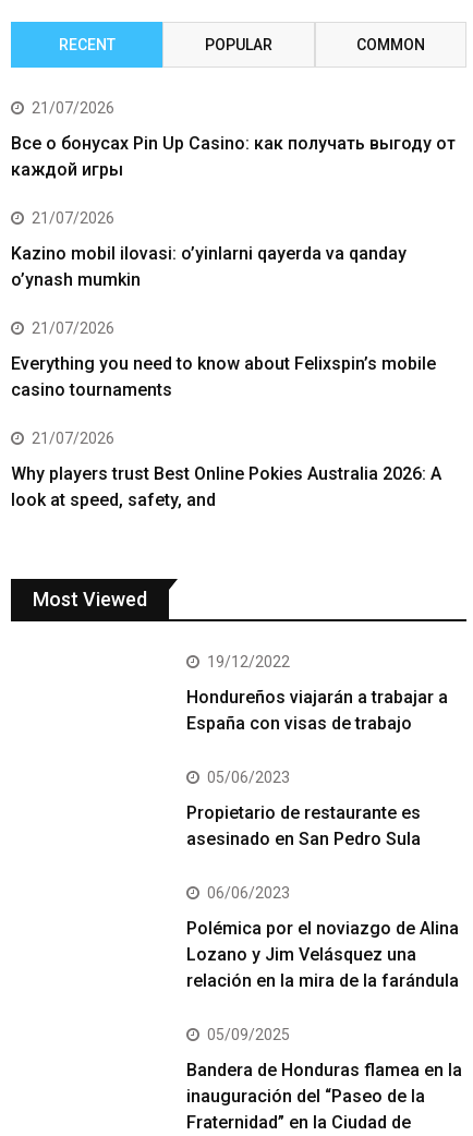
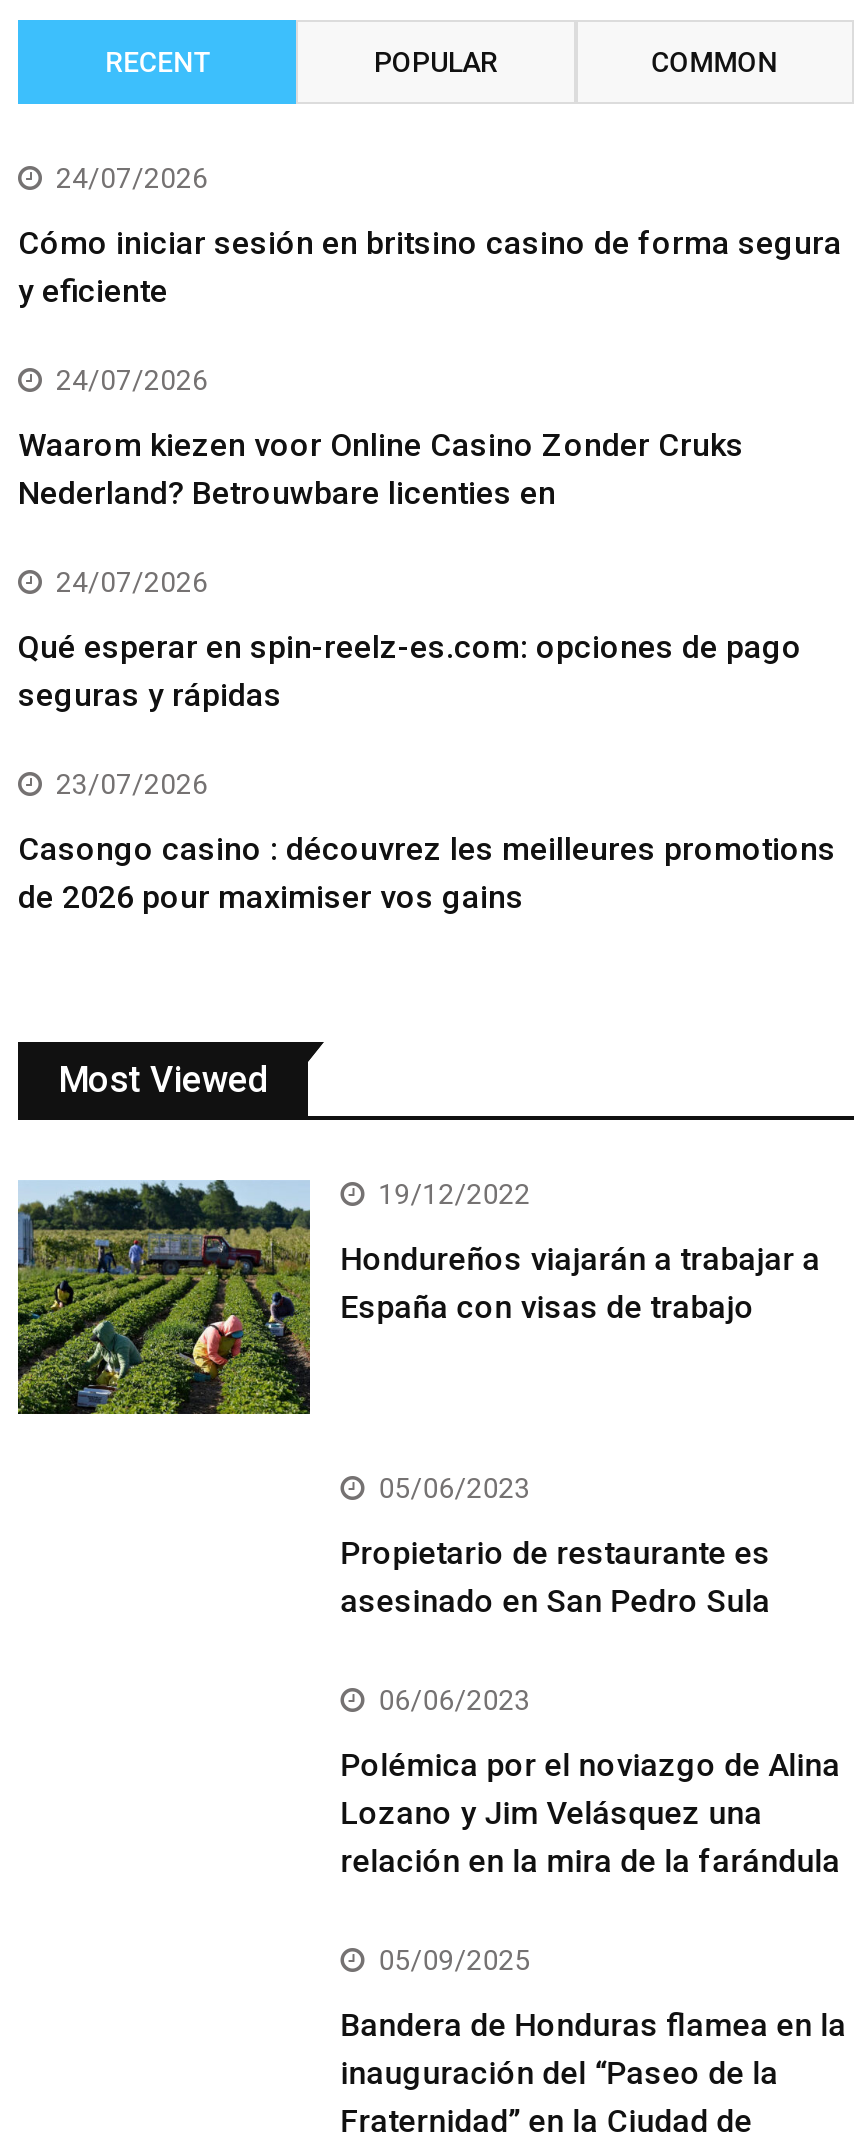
[32,99,114,117] 21/07/2026 -> [56,162,208,194] 24/07/2026
[11,133,456,180] Все о бонусах Pin Up Casino: как получать выгоду от | каждой игры -> [18,224,842,310] Cómo iniciar sesión en britsino casino de forma segura | y eficiente
[32,209,114,227] 21/07/2026 -> [56,364,208,396] 24/07/2026
[11,243,407,290] Kazino mobil ilovasi: o’yinlarni qayerda va qanday | o’ynash mumkin -> [18,426,744,512] Waarom kiezen voor Online Casino Zonder Cruks | Nederland? Betrouwbare licenties en
[32,320,114,337] 21/07/2026 -> [56,566,208,598] 24/07/2026
[11,353,436,400] Everything you need to know about Felixspin’s mobile | casino tournaments -> [18,628,802,714] Qué esperar en spin-reelz-es.com: opciones de pago | seguras y rápidas
[32,430,114,447] 21/07/2026 -> [56,768,208,800] 23/07/2026
[11,463,441,510] Why players trust Best Online Pokies Australia 2026: A | look at speed, safety, and -> [18,830,836,916] Casongo casino : découvrez les meilleures promotions | de 2026 pour maximiser vos gains
none -> [16,1178,312,1416] [image]

